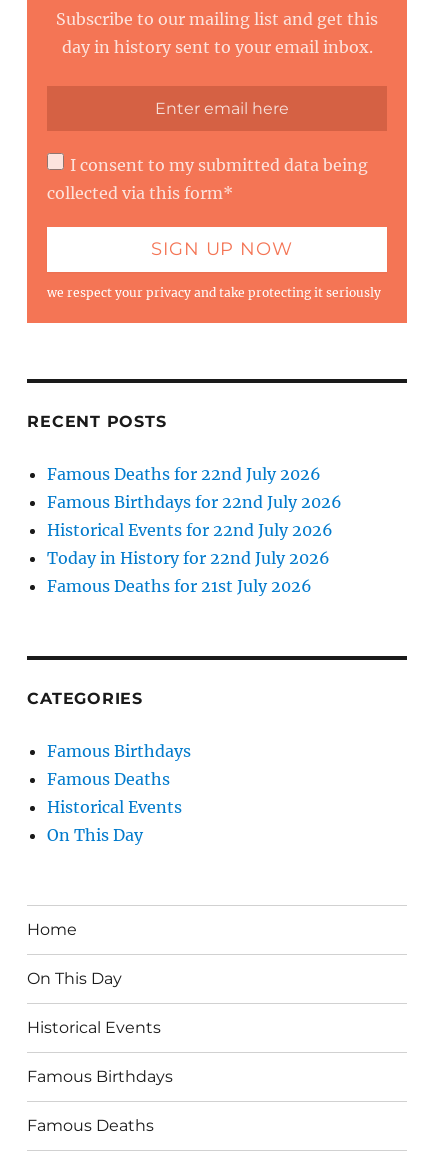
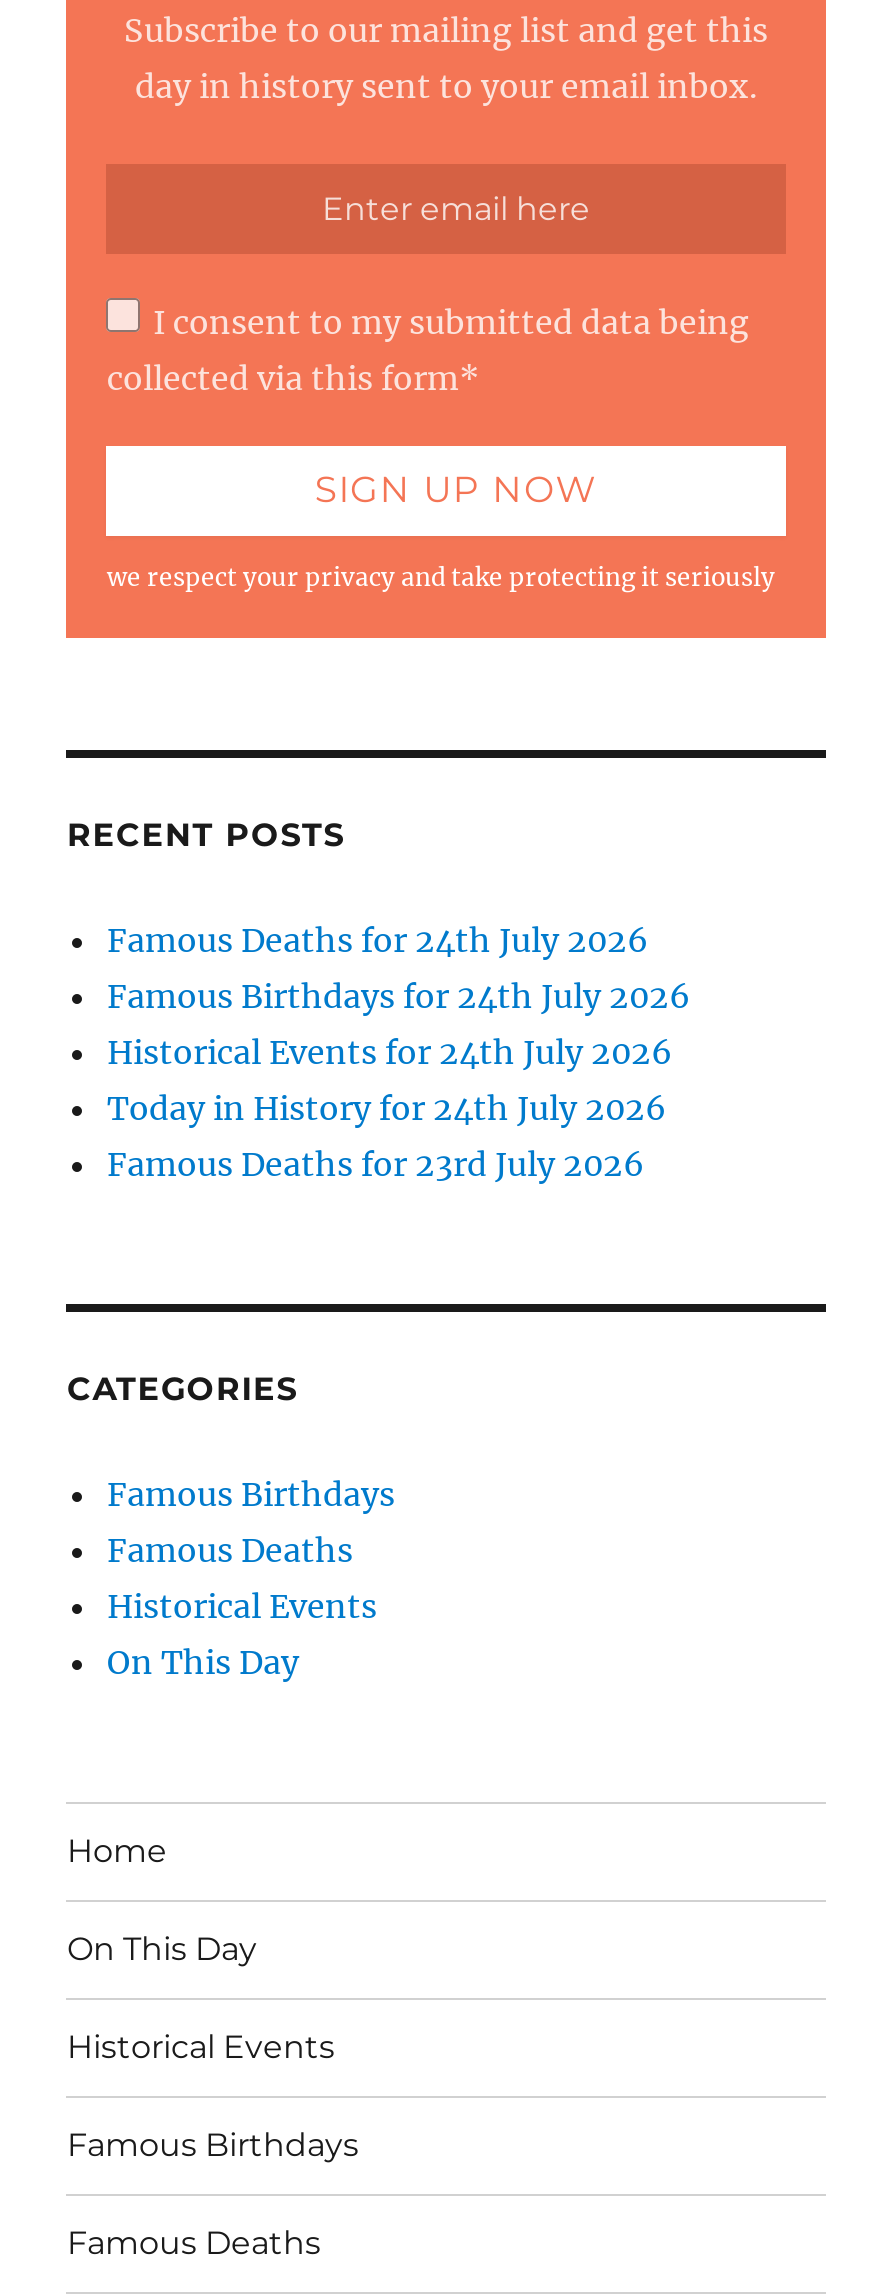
[47,463,321,483] Famous Deaths for 22nd July 2026 -> [107,919,649,959] Famous Deaths for 24th July 2026
[47,491,342,511] Famous Birthdays for 22nd July 2026 -> [107,975,691,1015] Famous Birthdays for 24th July 2026
[47,519,333,539] Historical Events for 22nd July 2026 -> [107,1031,673,1071] Historical Events for 24th July 2026
[47,547,330,567] Today in History for 22nd July 2026 -> [107,1087,667,1127] Today in History for 24th July 2026
[47,575,312,595] Famous Deaths for 21st July 2026 -> [107,1143,645,1183] Famous Deaths for 23rd July 2026

